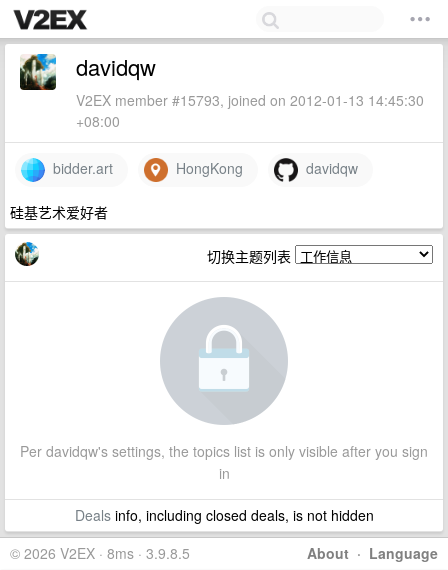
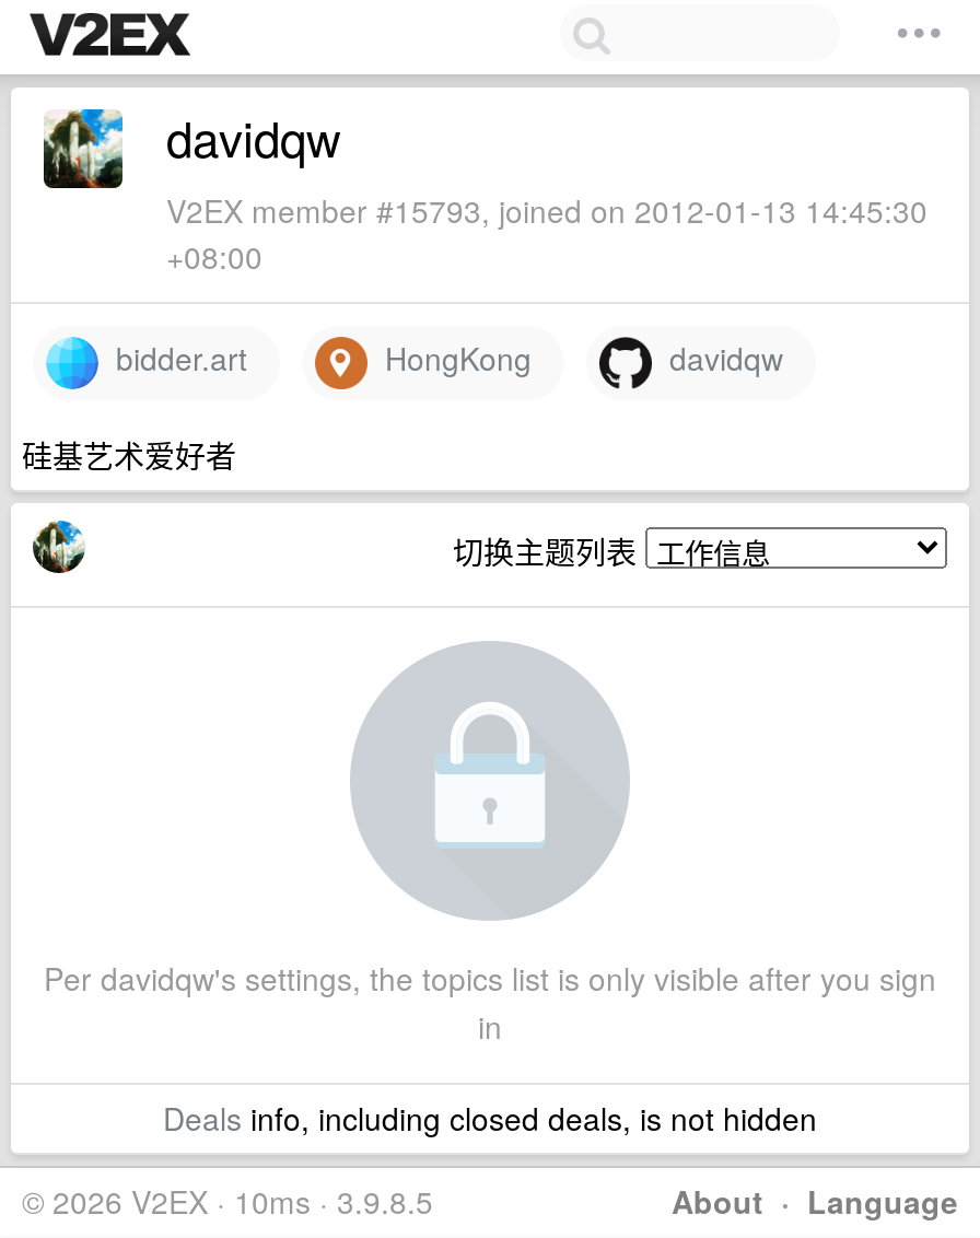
[10,543,190,563] © 2026 V2EX · 8ms · 3.9.8.5 -> [22,1179,433,1223] © 2026 V2EX · 10ms · 3.9.8.5

